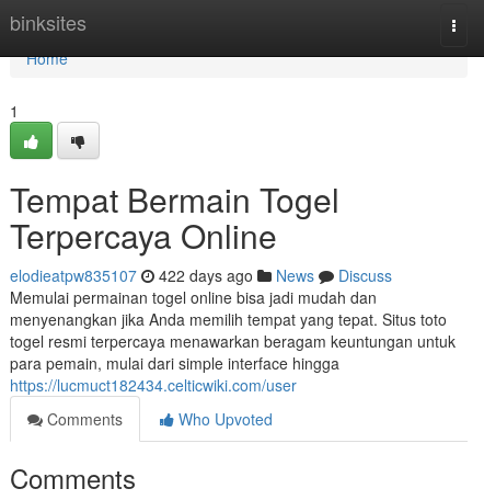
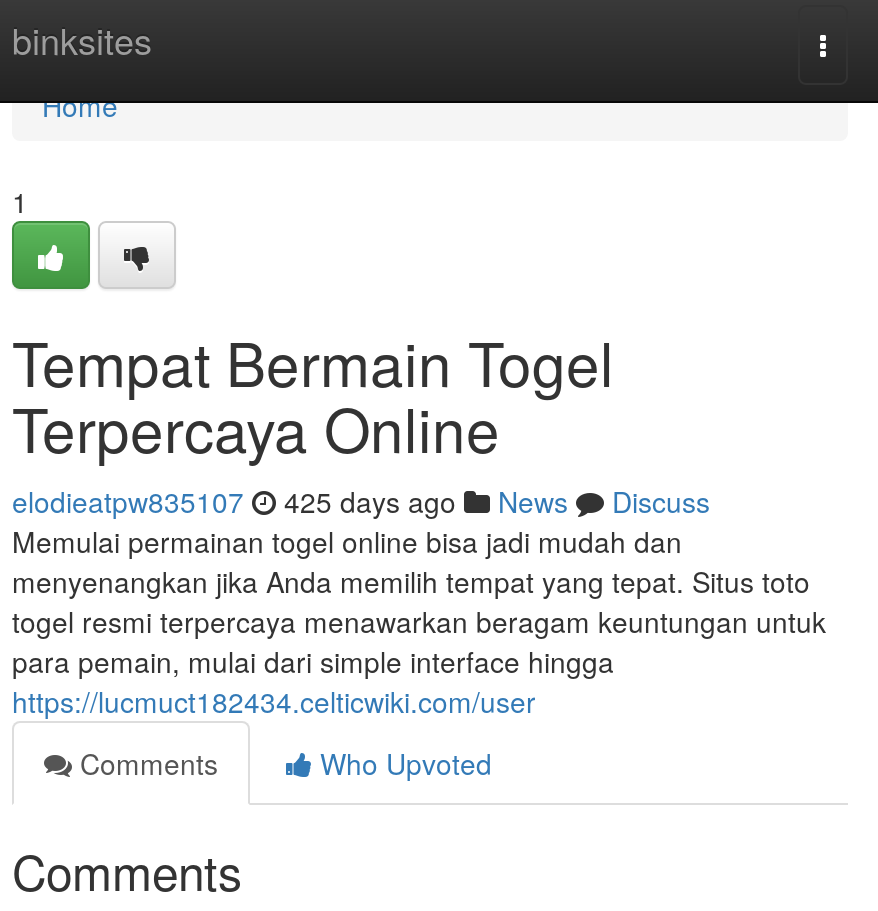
[10,264,392,286] elodieatpw835107 422 days ago News Discuss -> [12,481,710,521] elodieatpw835107 425 days ago News Discuss

